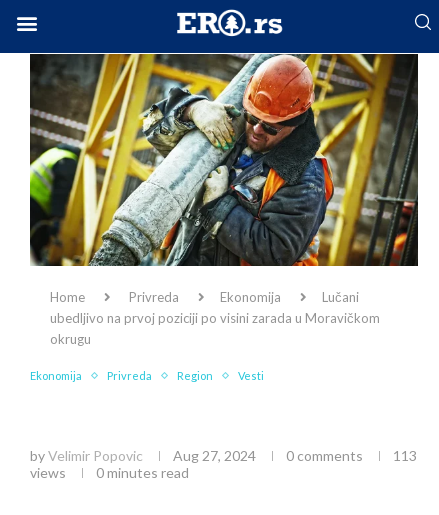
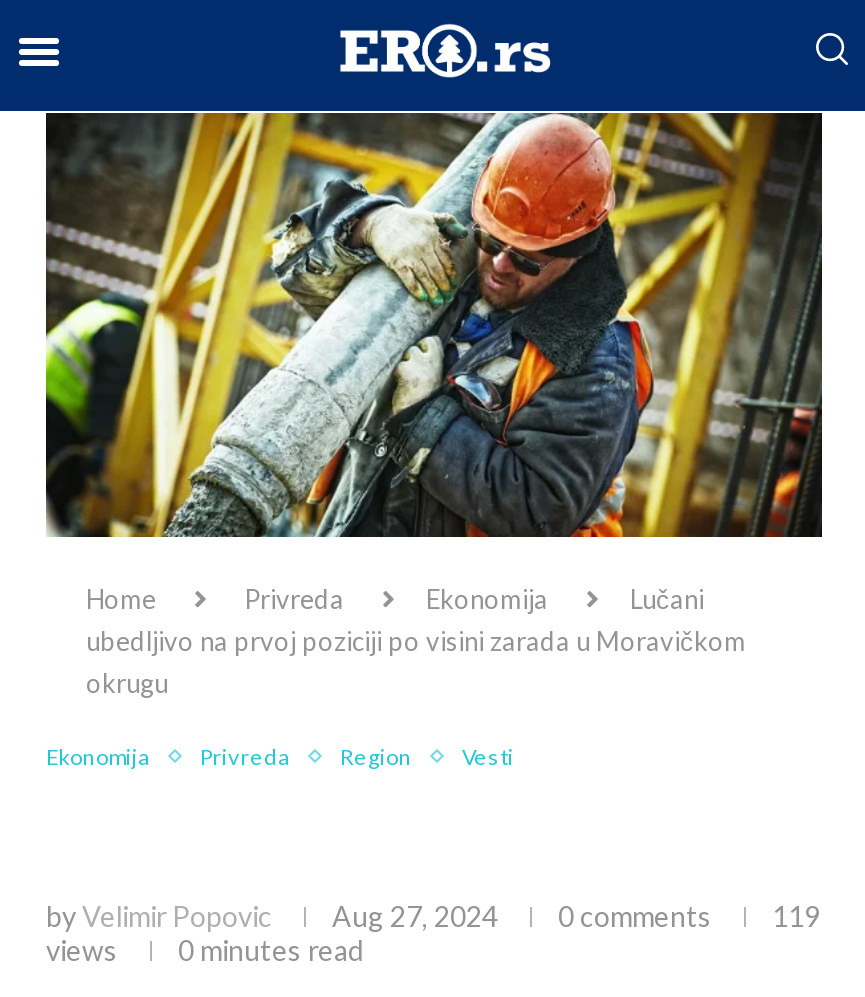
[393,447,417,464] 113 -> [772,899,820,933] 119

